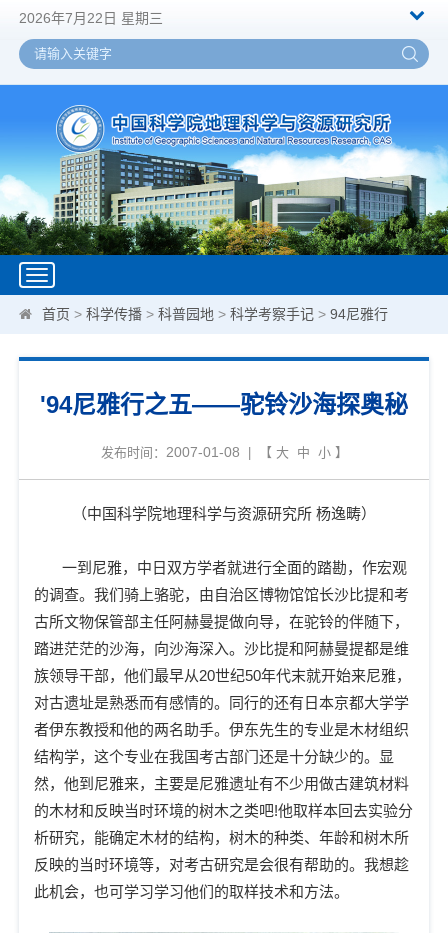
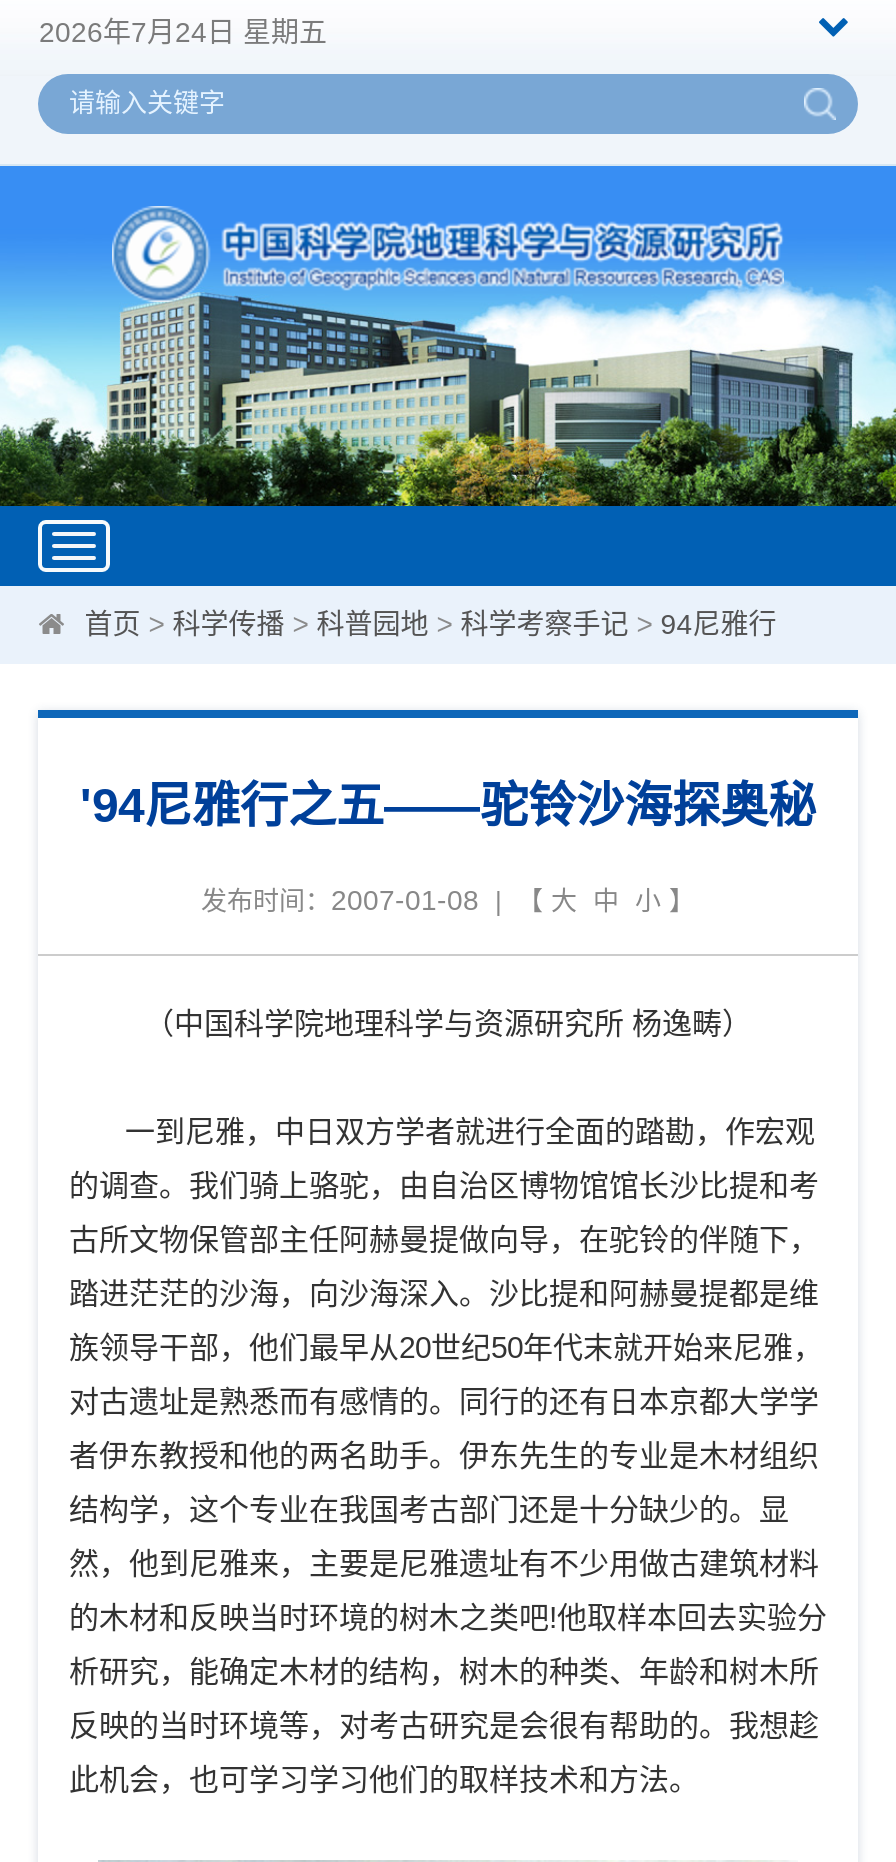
[19,10,163,26] 2026年7月22日 星期三 -> [39,16,327,48] 2026年7月24日 星期五

